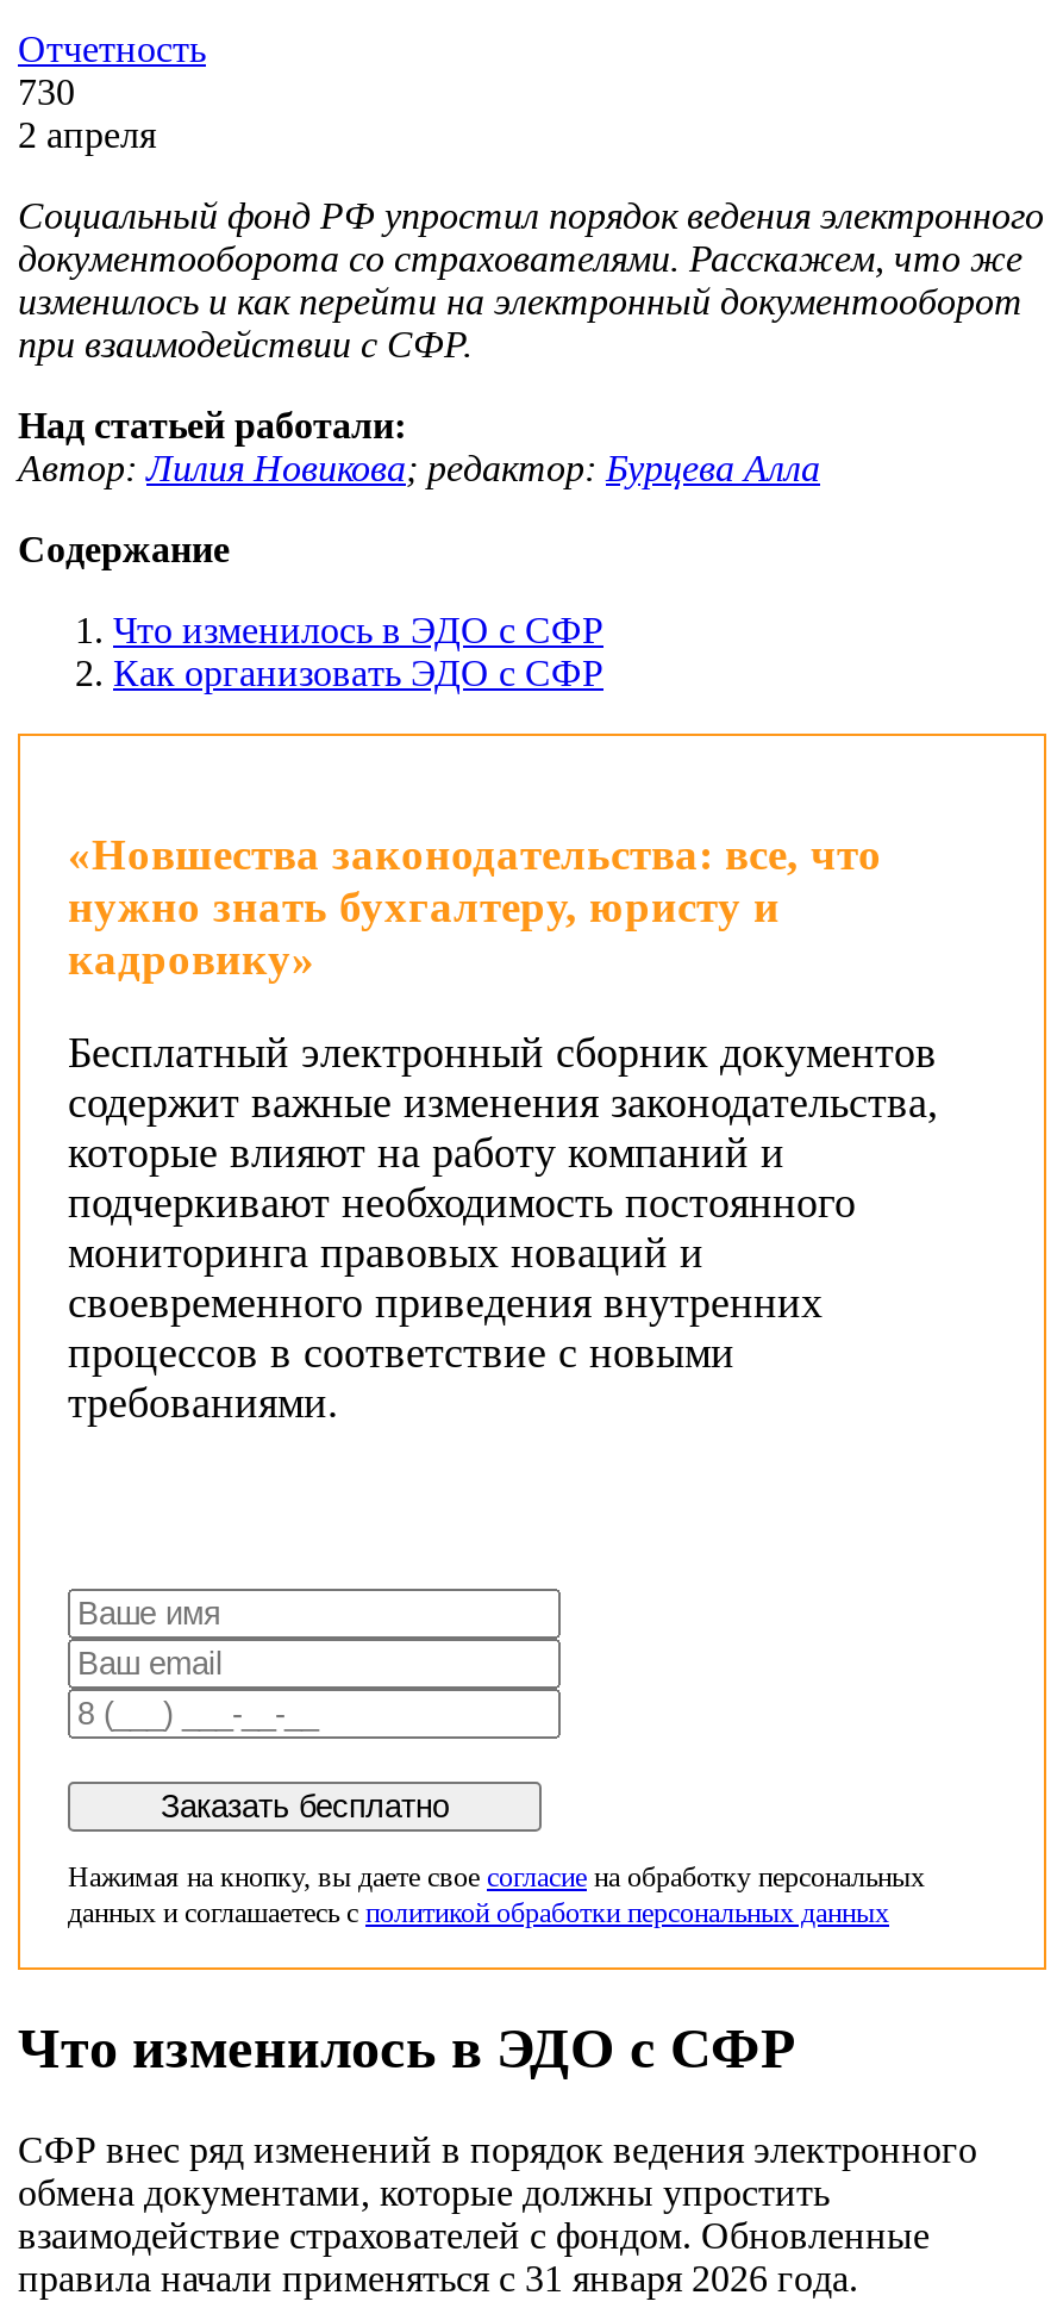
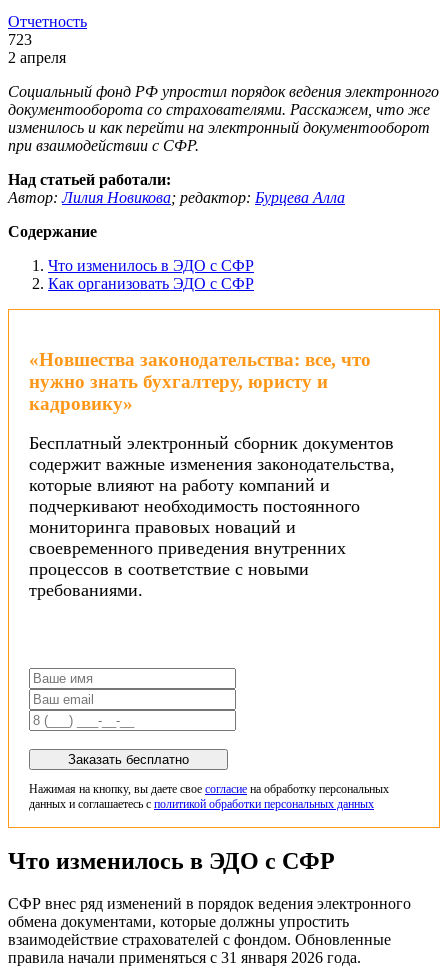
[18,71,75,111] 730 -> [8,31,32,48] 723

